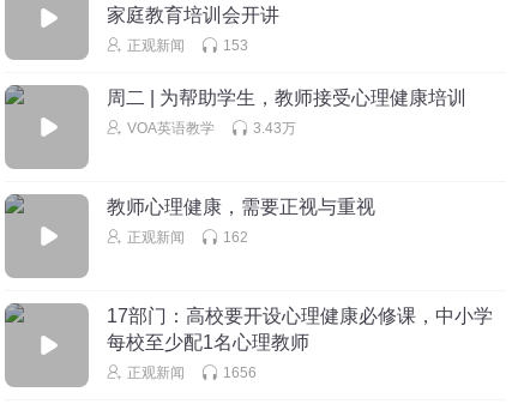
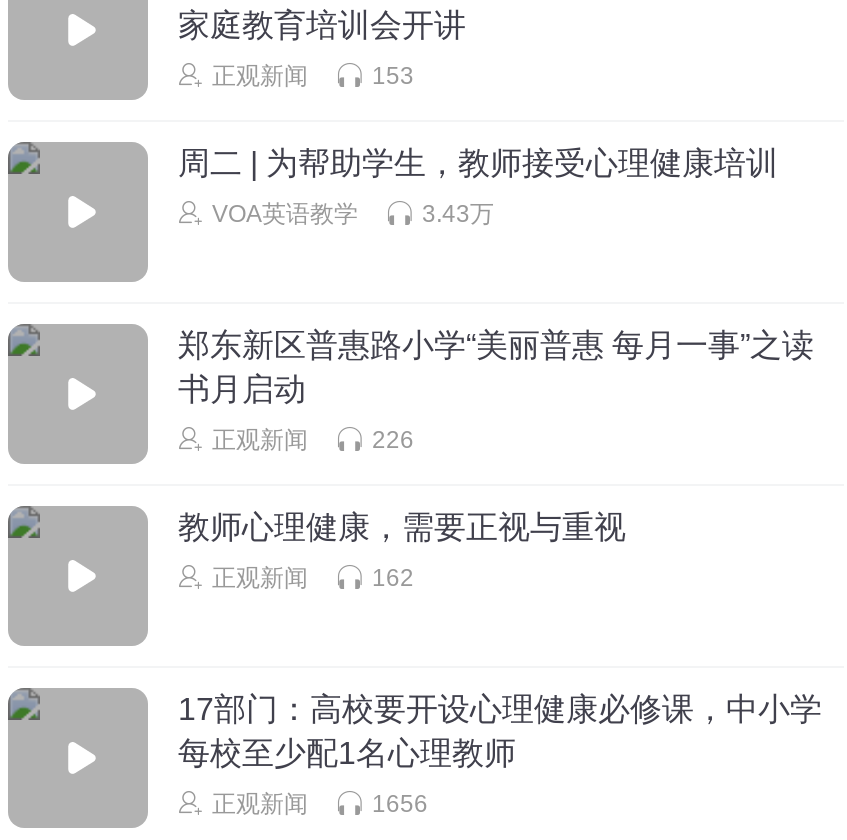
none -> [178,327,814,453] 郑东新区普惠路小学“美丽普惠 每月一事”之读 | 书月启动 | 正观新闻 | 226

